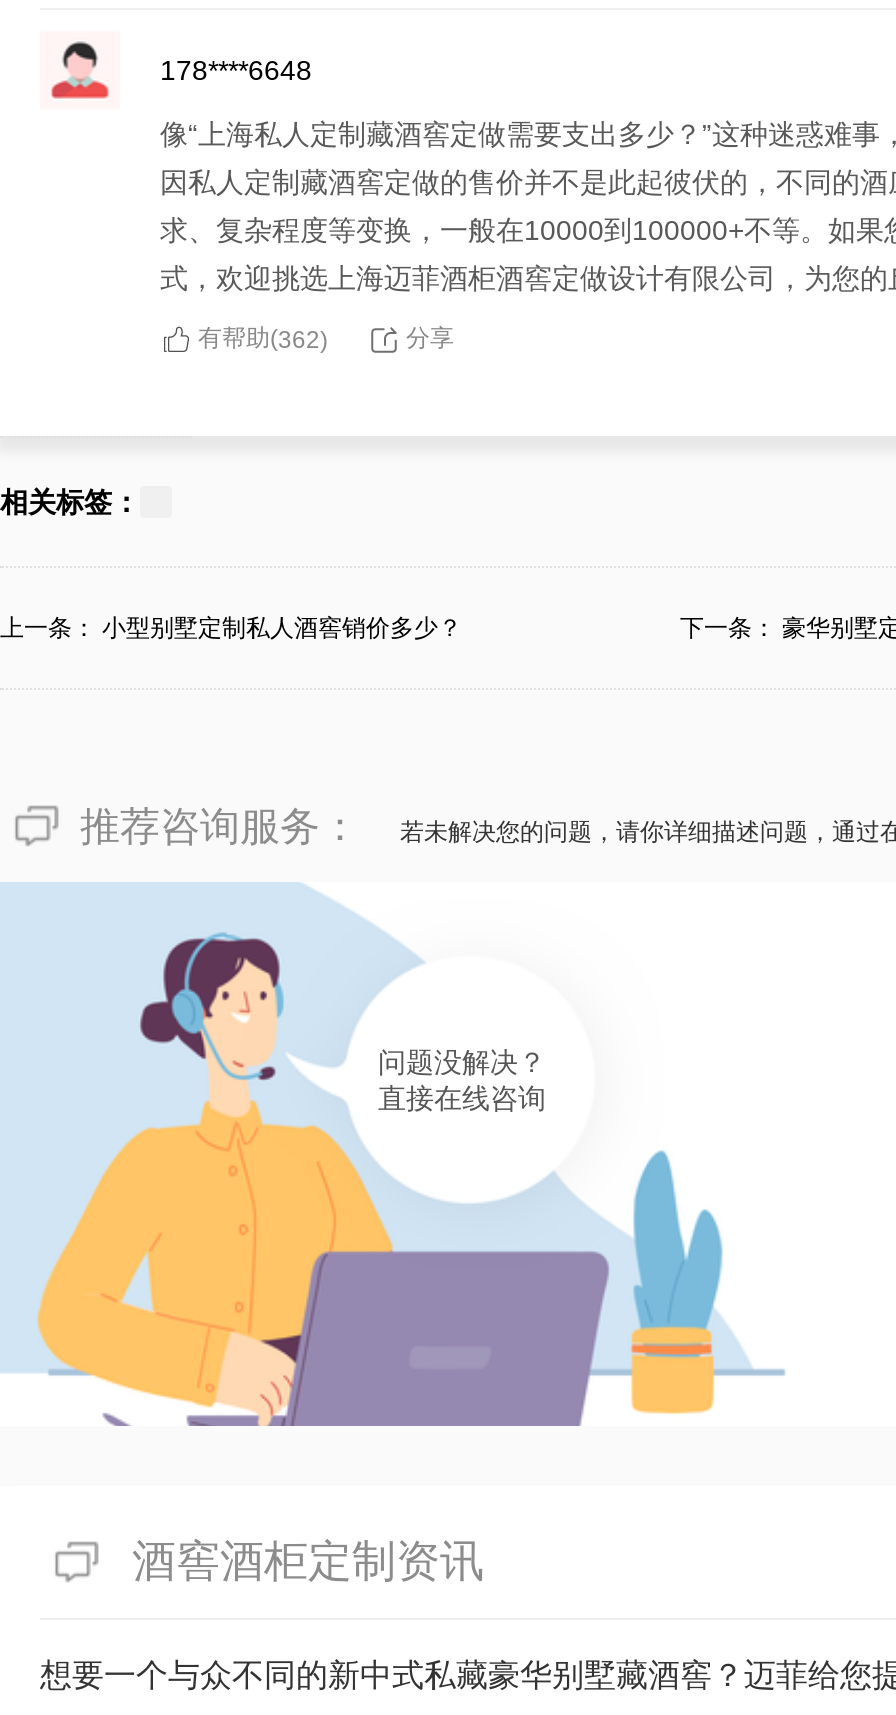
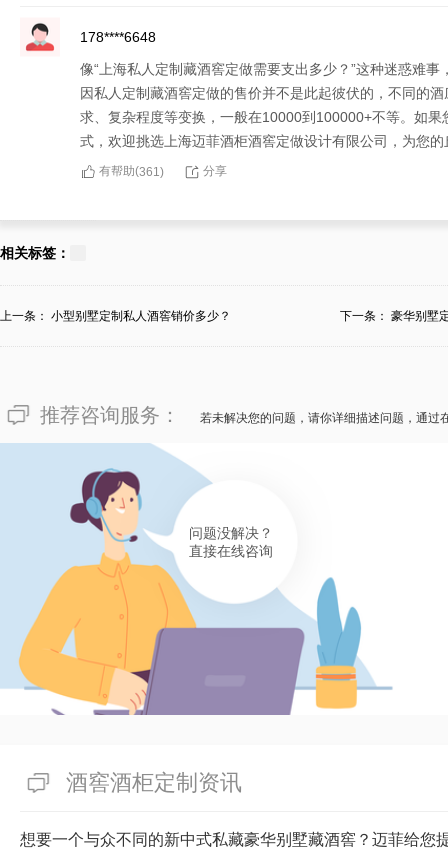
[198,324,328,353] 有帮助(362) -> [99,164,164,178] 有帮助(361)

